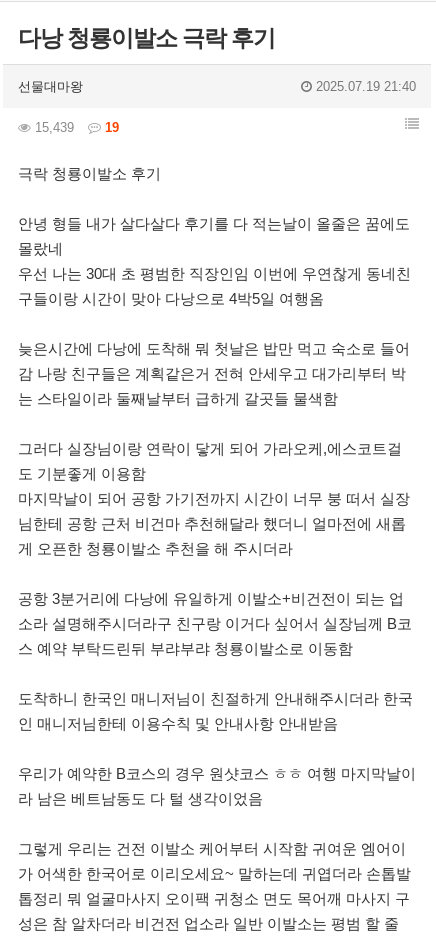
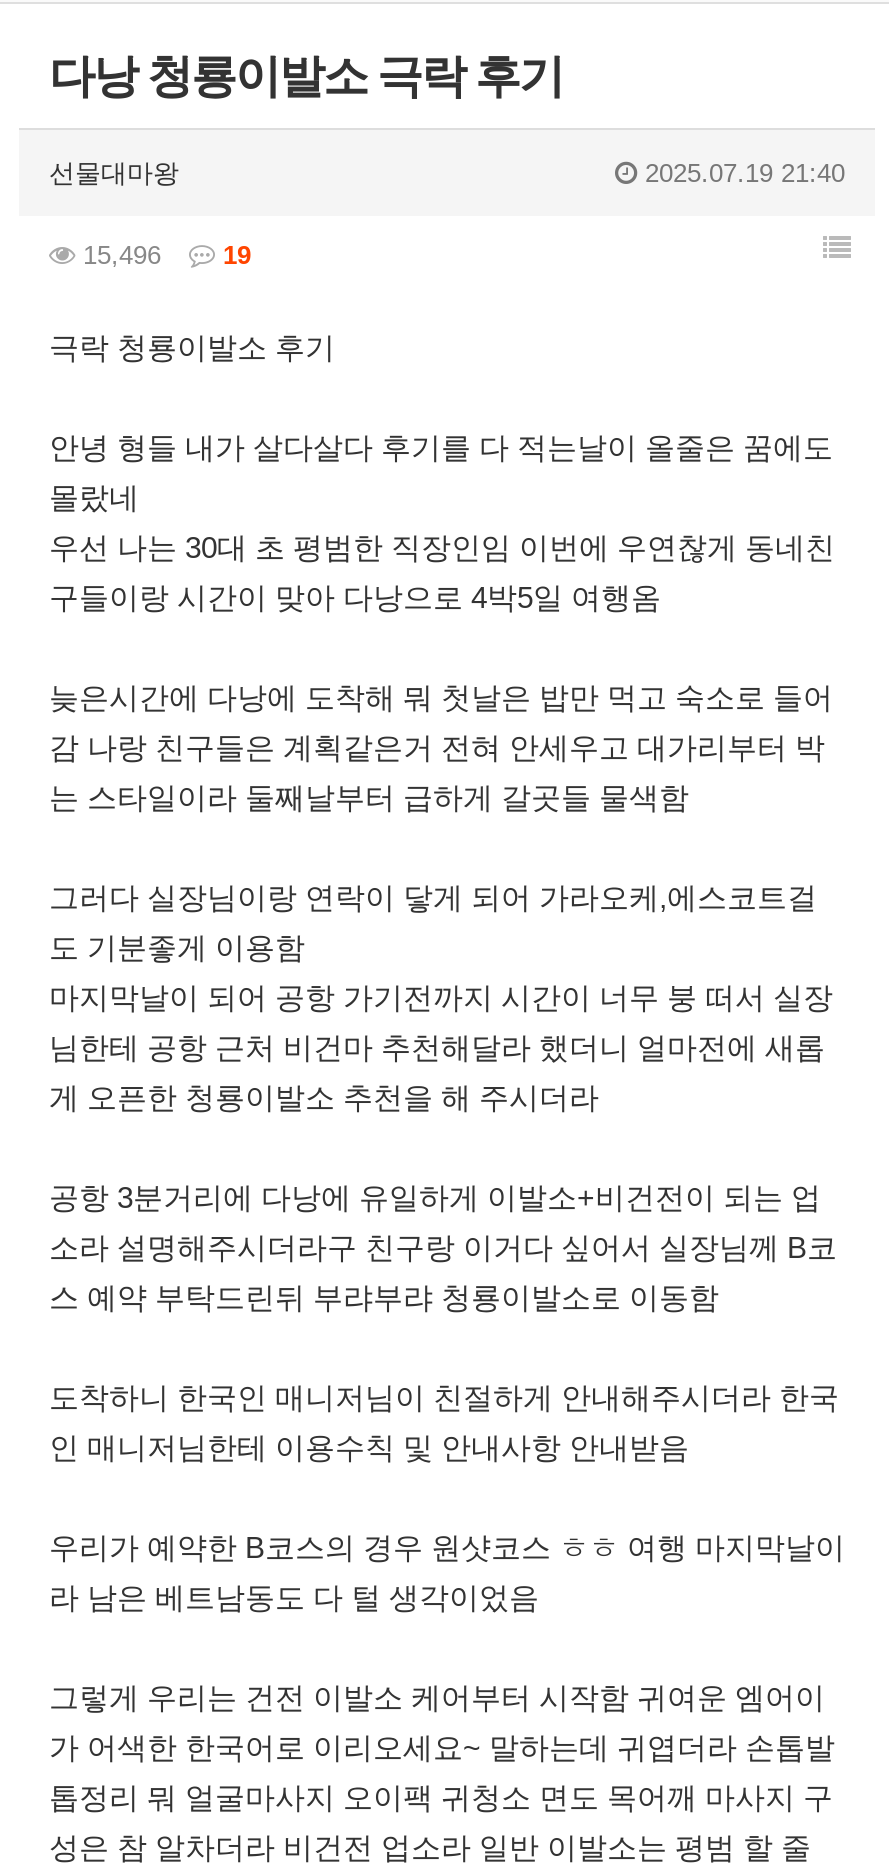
[31,120,74,135] 15,439 -> [75,240,161,270] 15,496

